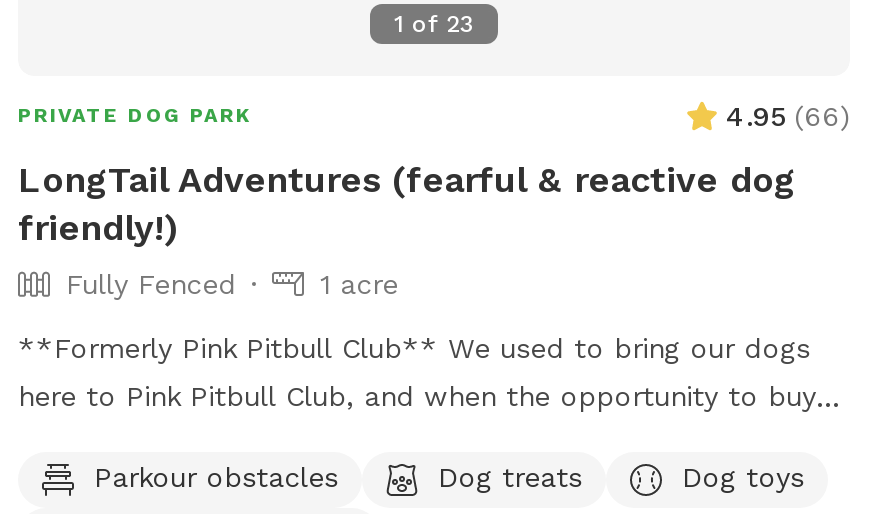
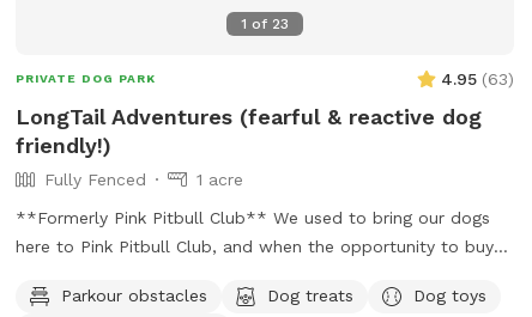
[726,101,850,133] 4.95 (66) -> [441,70,514,89] 4.95 (63)

